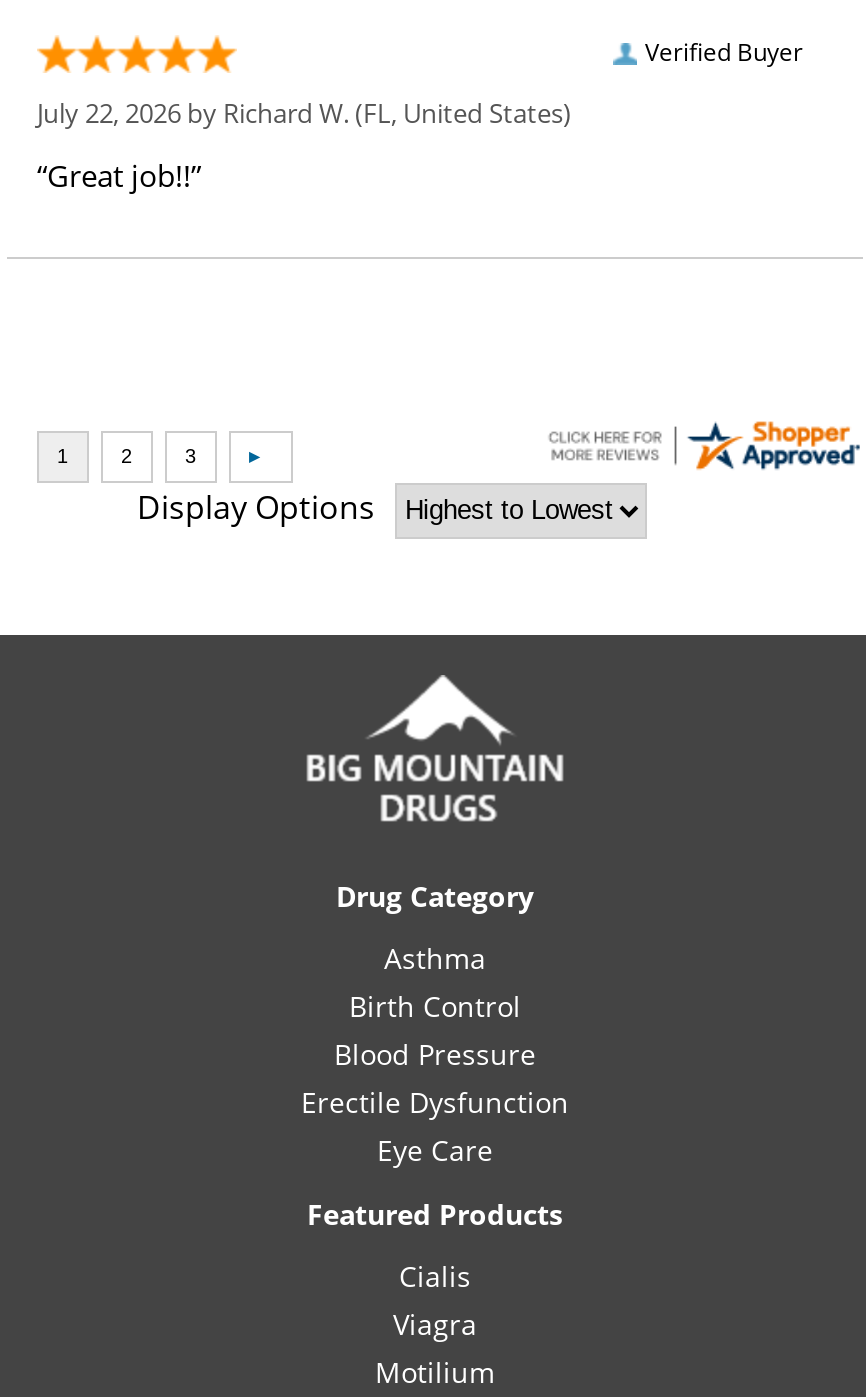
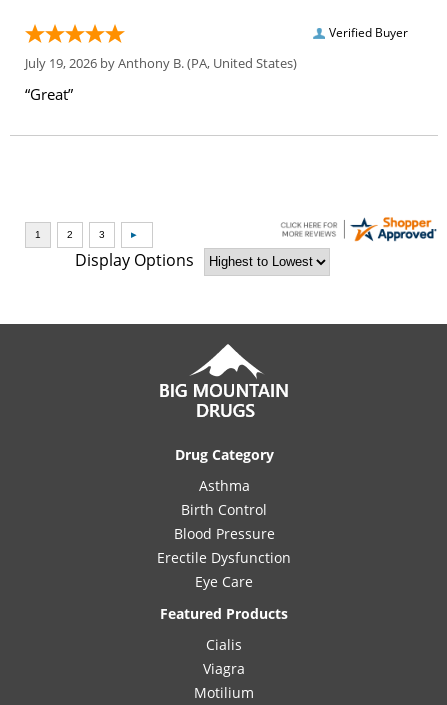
[37,96,571,132] July 22, 2026 by Richard W. (FL, United States) -> [25,54,297,72] July 19, 2026 by Anthony B. (PA, United States)
[37,156,201,196] “Great job!!” -> [25,84,73,104] “Great”

